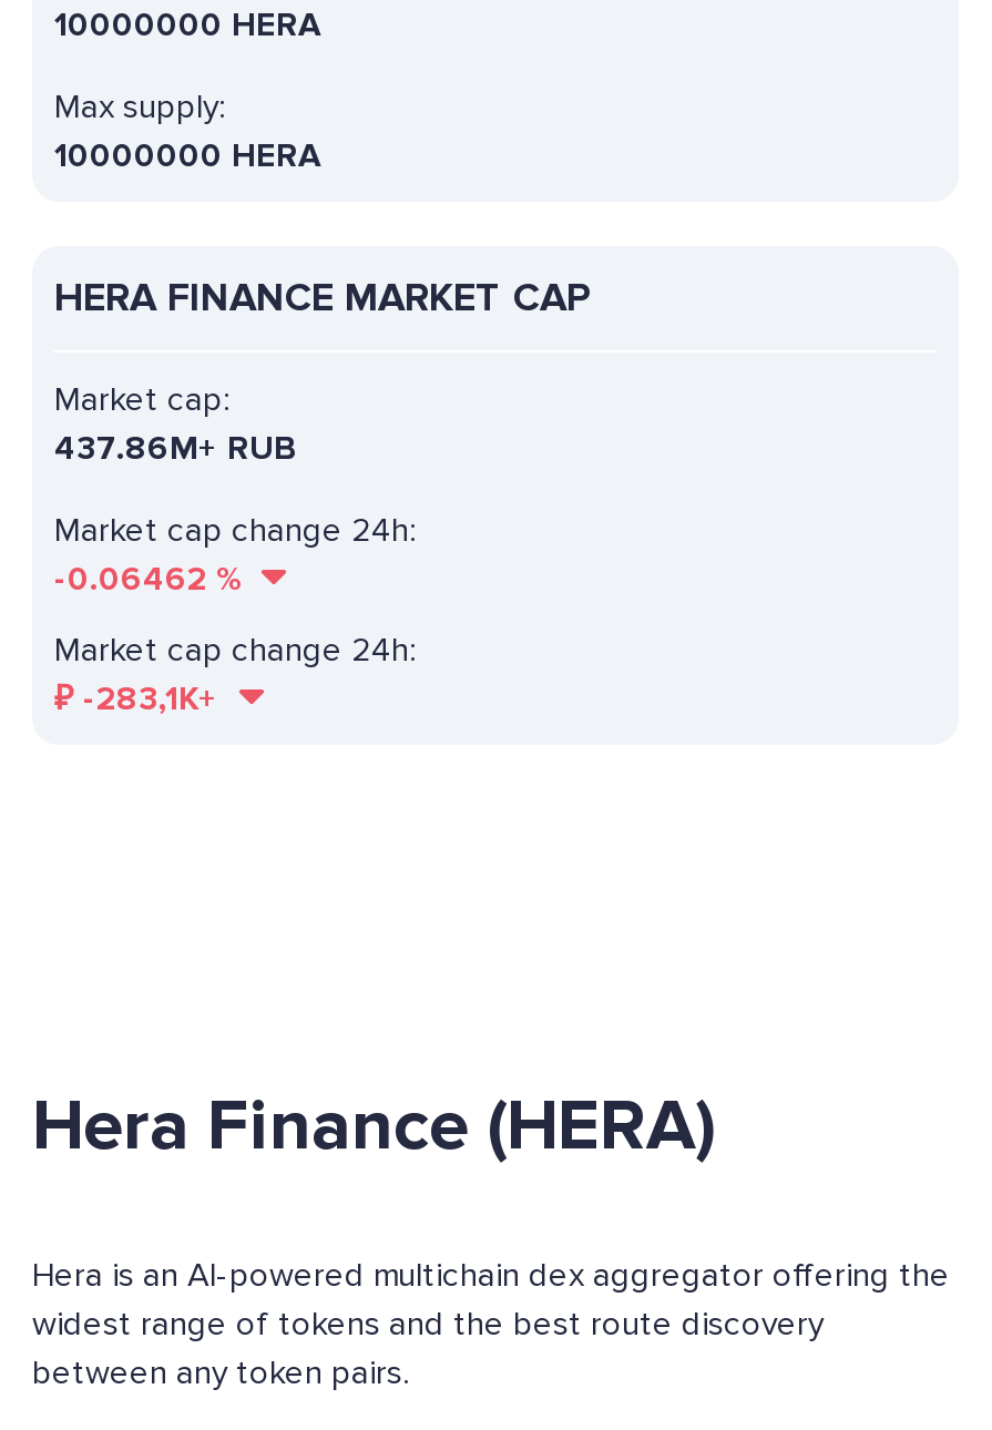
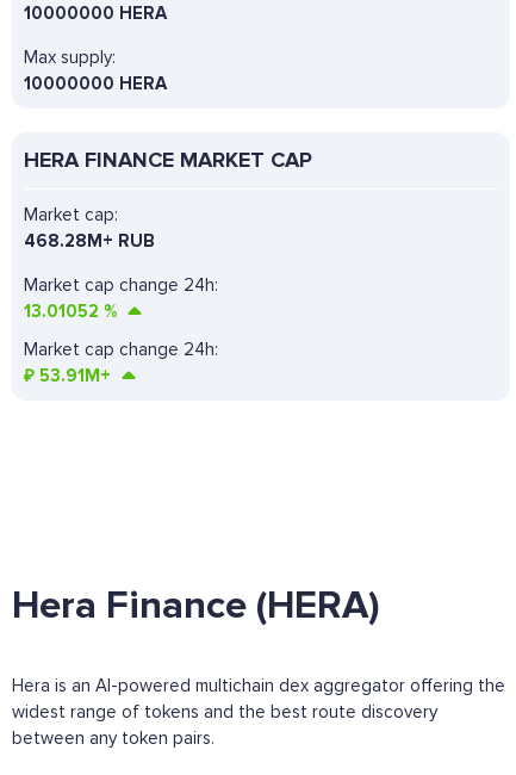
[54,428,296,468] 437.86M+ RUB -> [24,230,155,252] 468.28M+ RUB
[54,559,249,599] -0.06462% -> [24,301,122,322] 13.01052%
[54,679,218,719] ₽ -283,1K+ -> [24,365,111,387] ₽ 53.91M+

